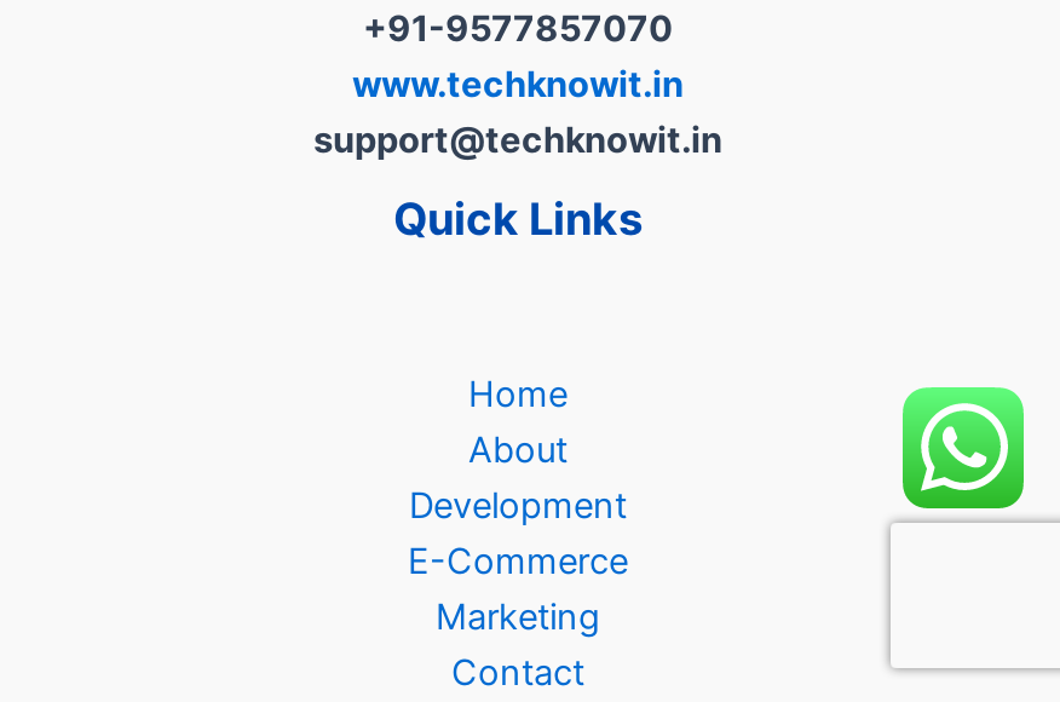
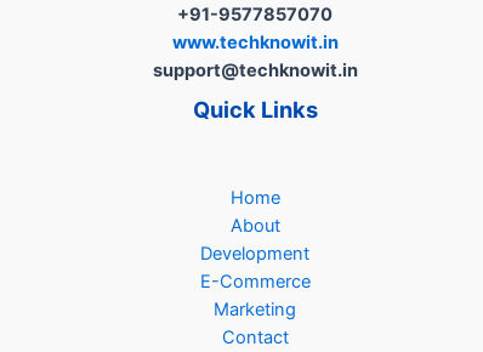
[886,385,1053,673] [image] -> none

